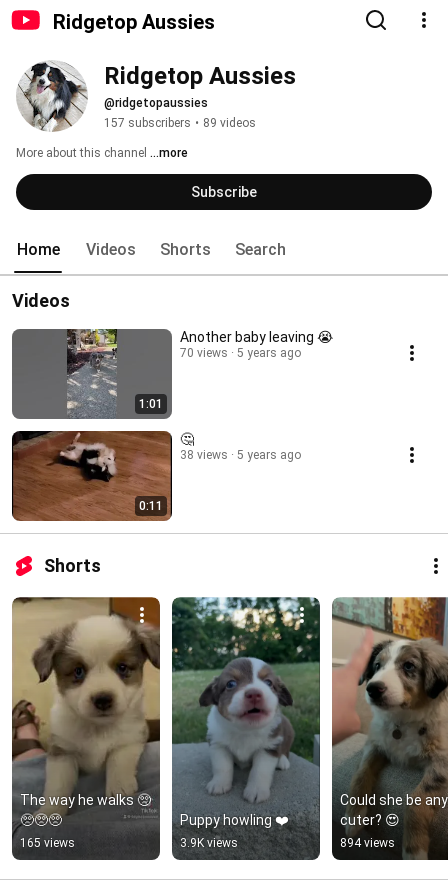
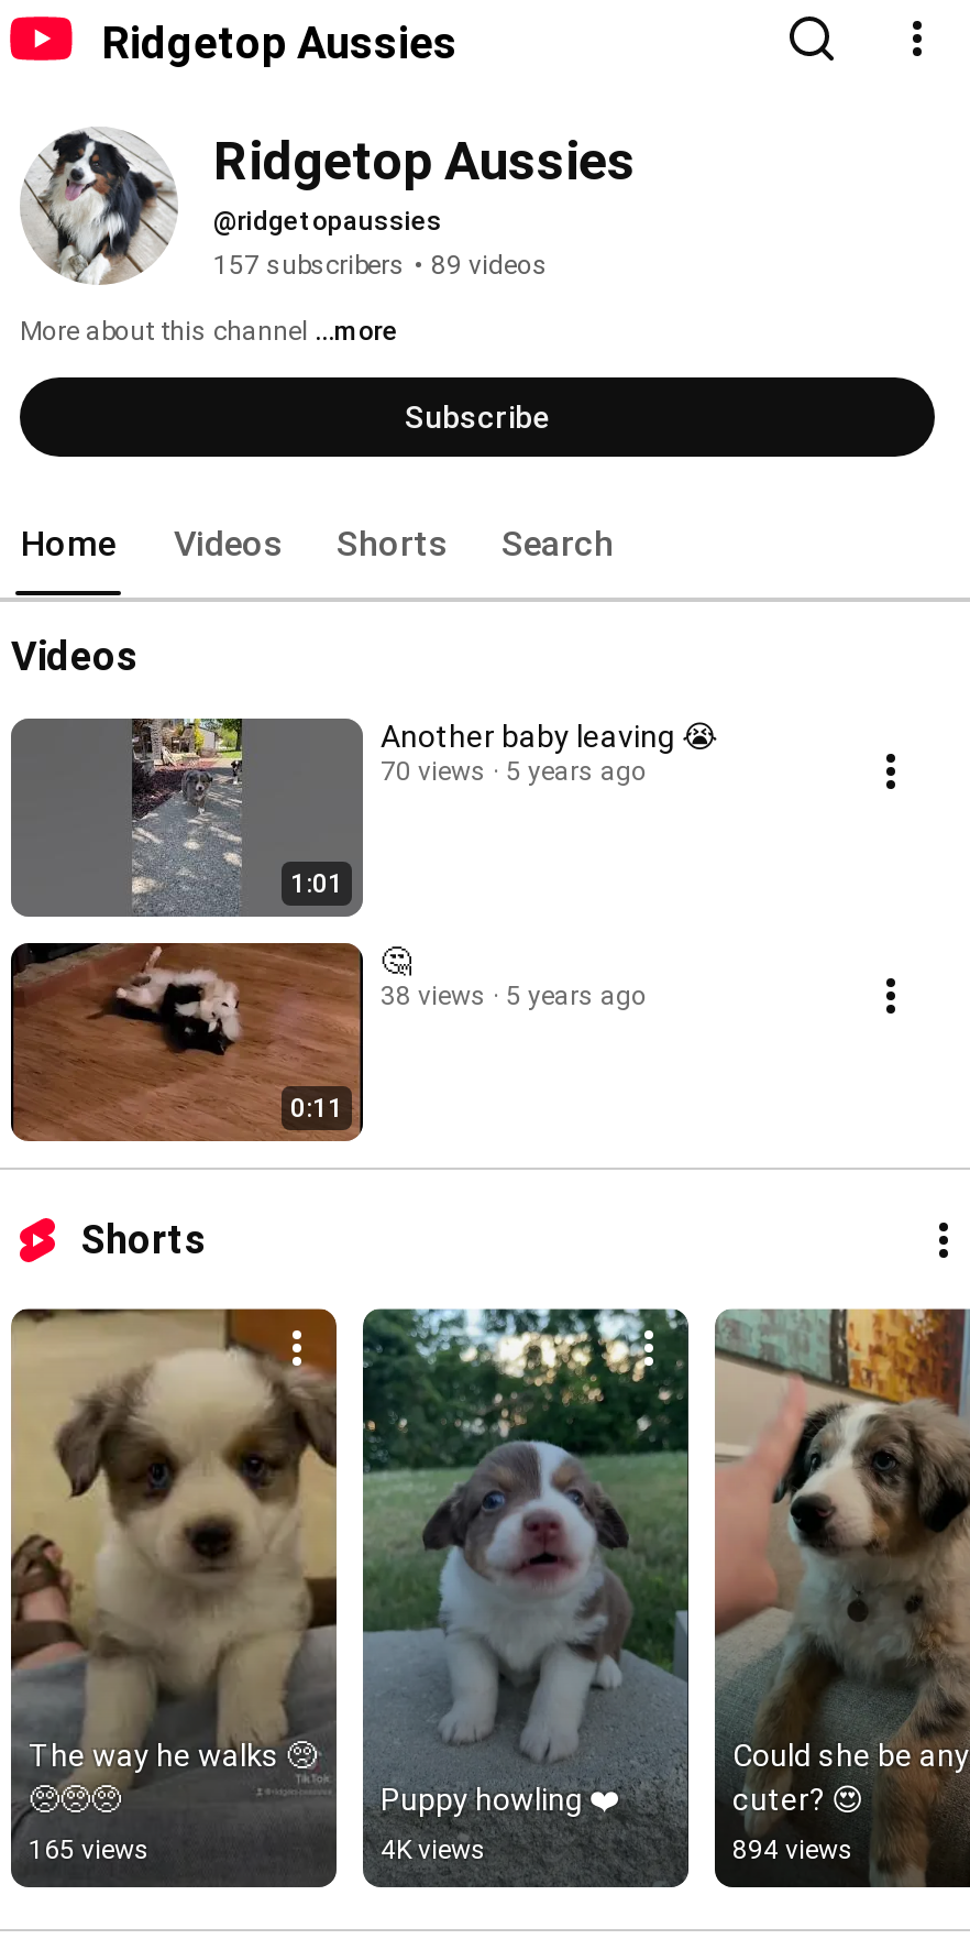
[180,836,238,850] 3.9K views -> [381,1835,486,1866] 4K views

